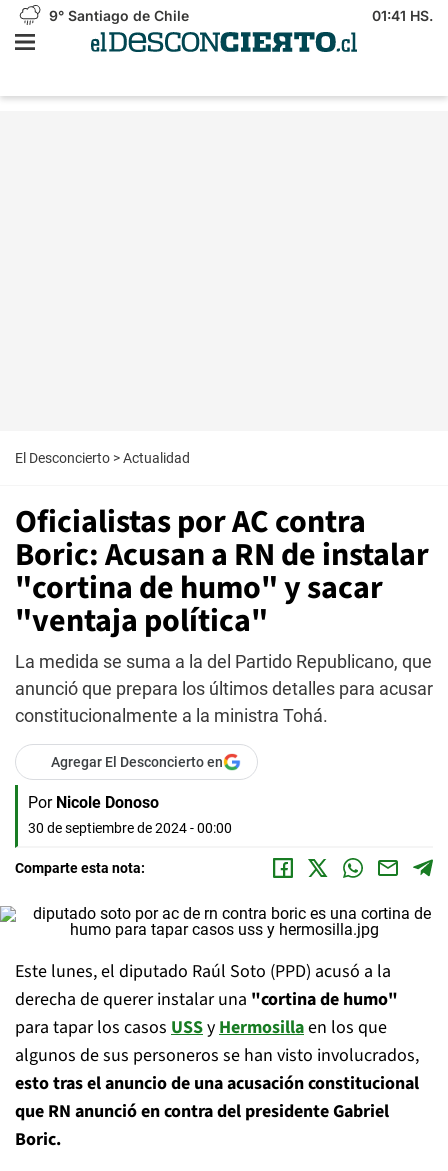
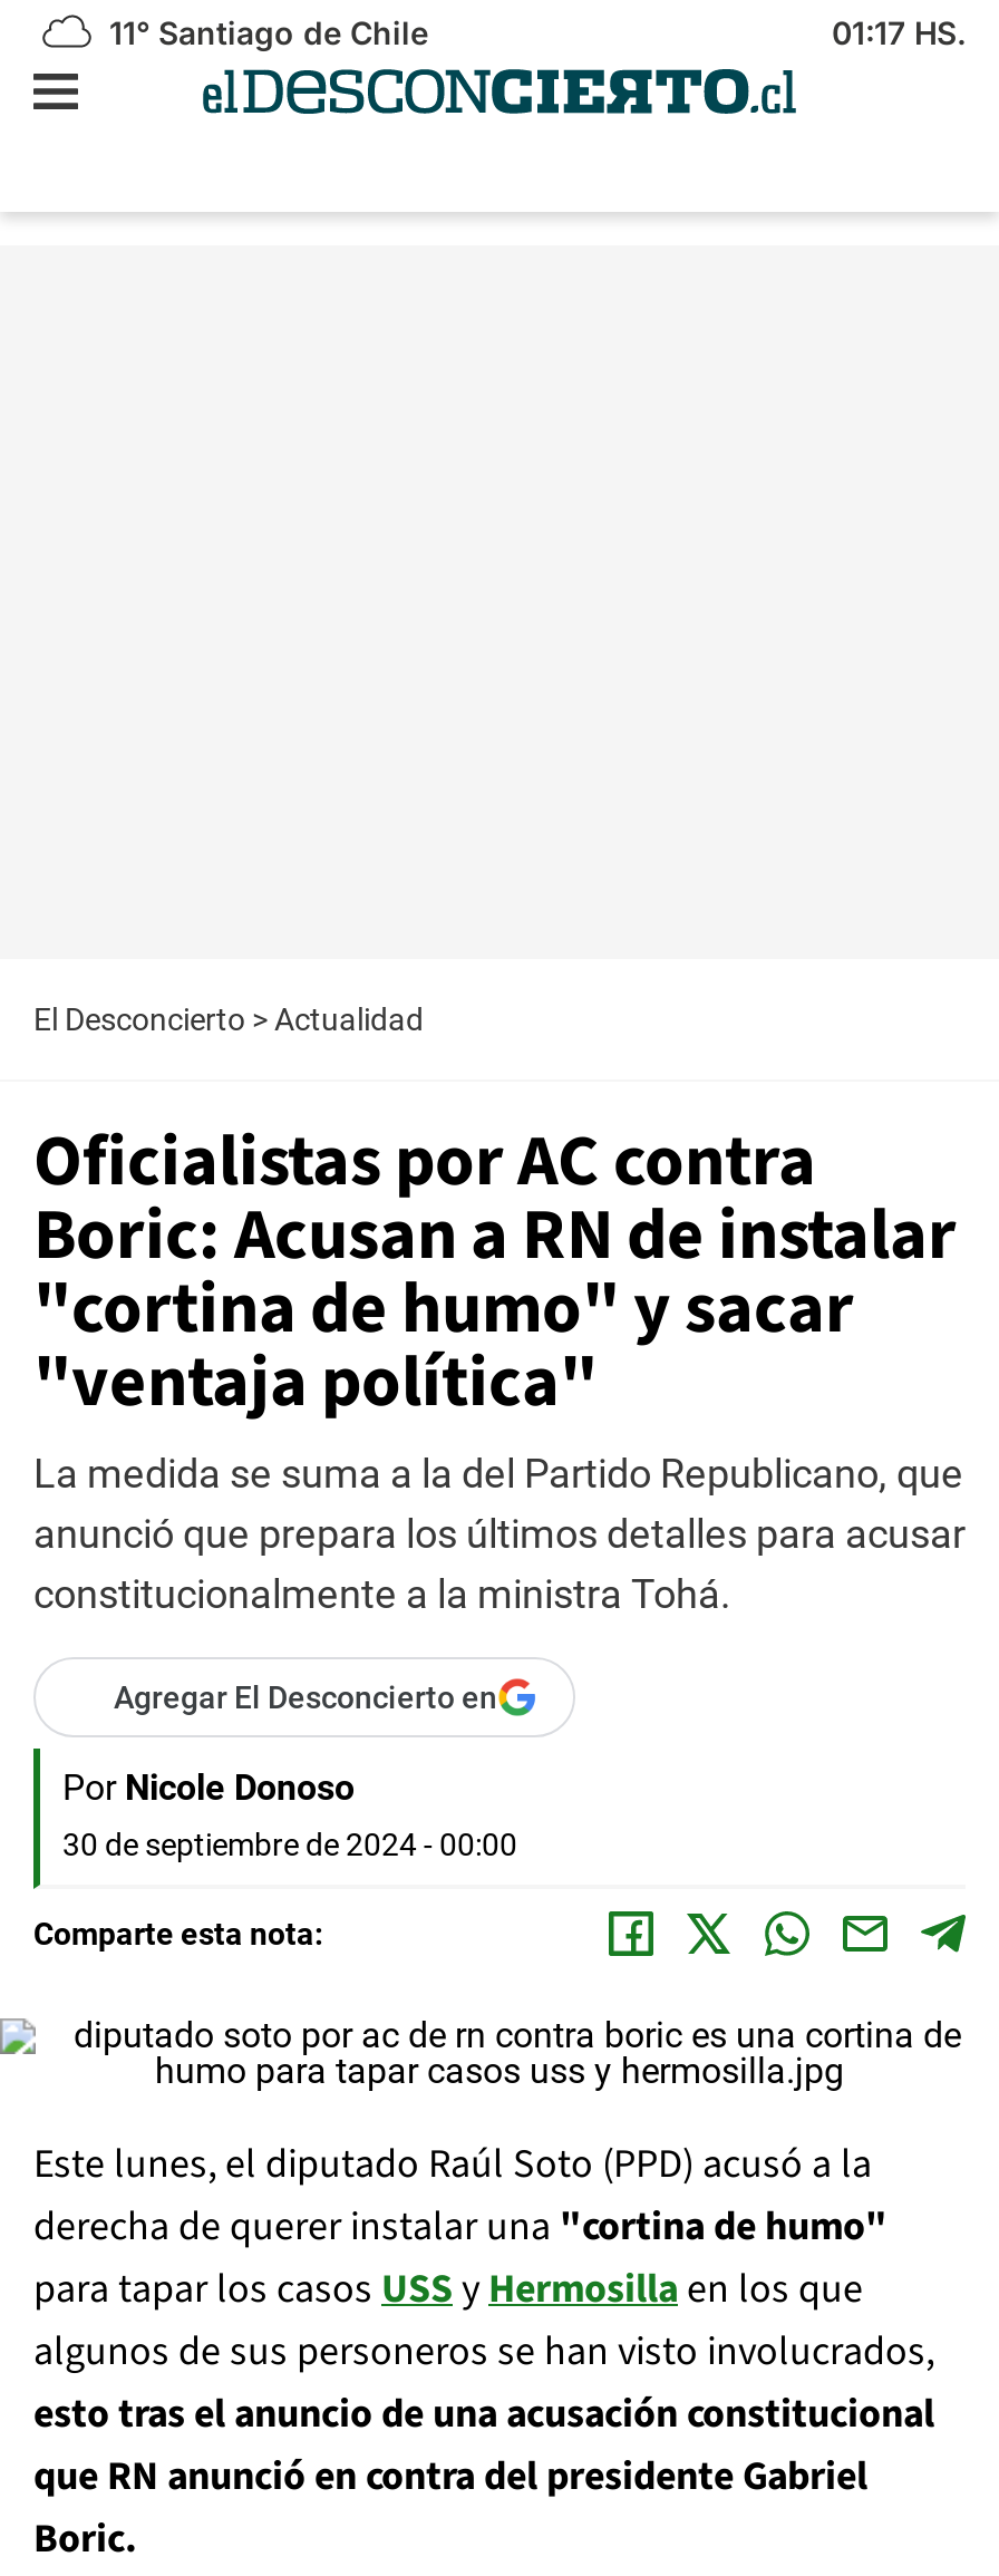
[45,7,189,24] 9° Santiago de Chile -> [100,13,428,51] 11° Santiago de Chile
[372,7,433,24] 01:41 HS. -> [832,13,966,51] 01:17 HS.

